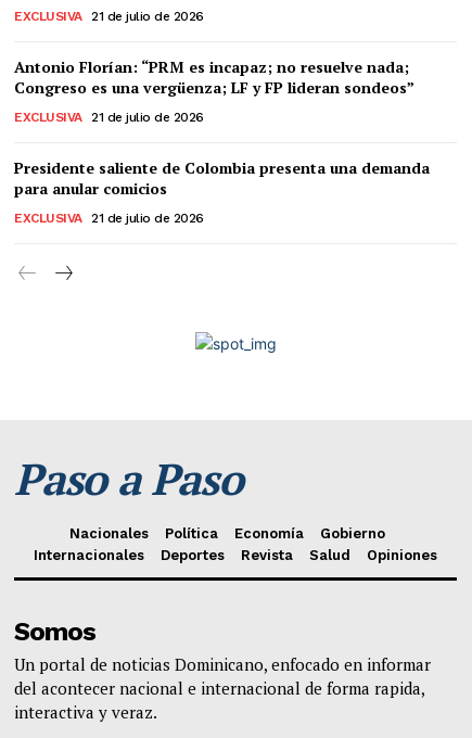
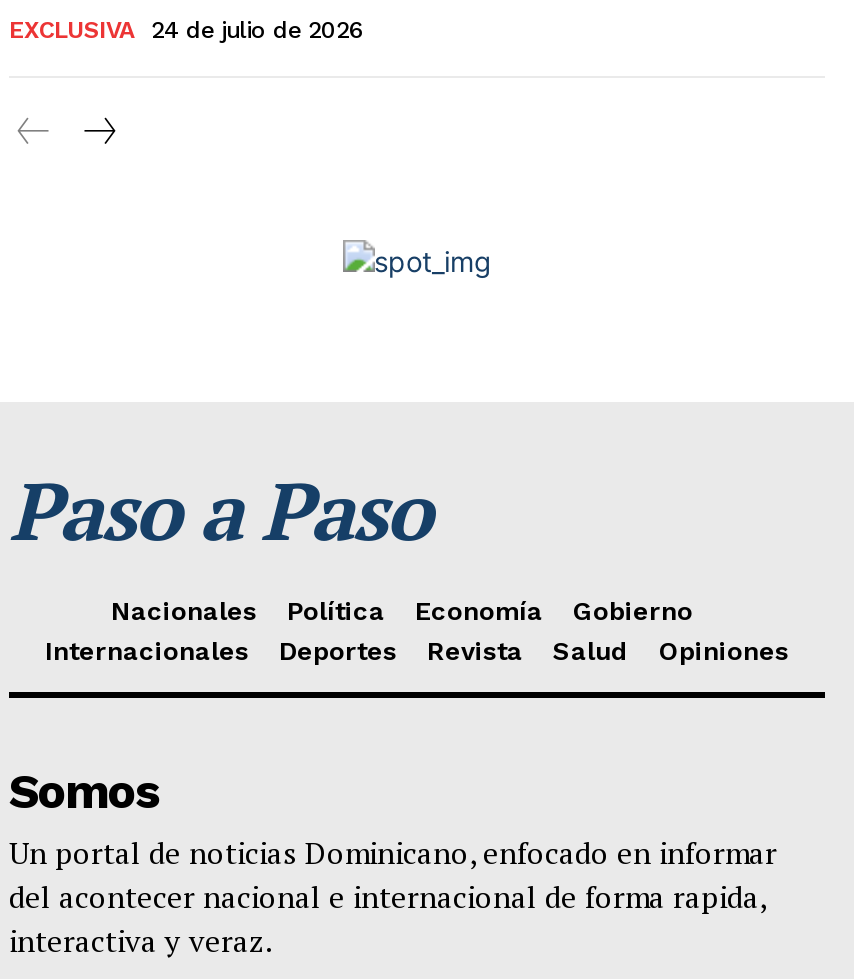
[14,9,430,226] 21 de julio de 2026 | Antonio Florían: “PRM es incapaz; no resuelve nada; | Congreso es una vergüenza; LF y FP lideran sondeos” | EXCLUSIVA | 21 de julio de 2026 | Presidente saliente de Colombia presenta una demanda | para anular comicios | EXCLUSIVA | 21 de julio de 2026 -> [151,16,364,44] 24 de julio de 2026

